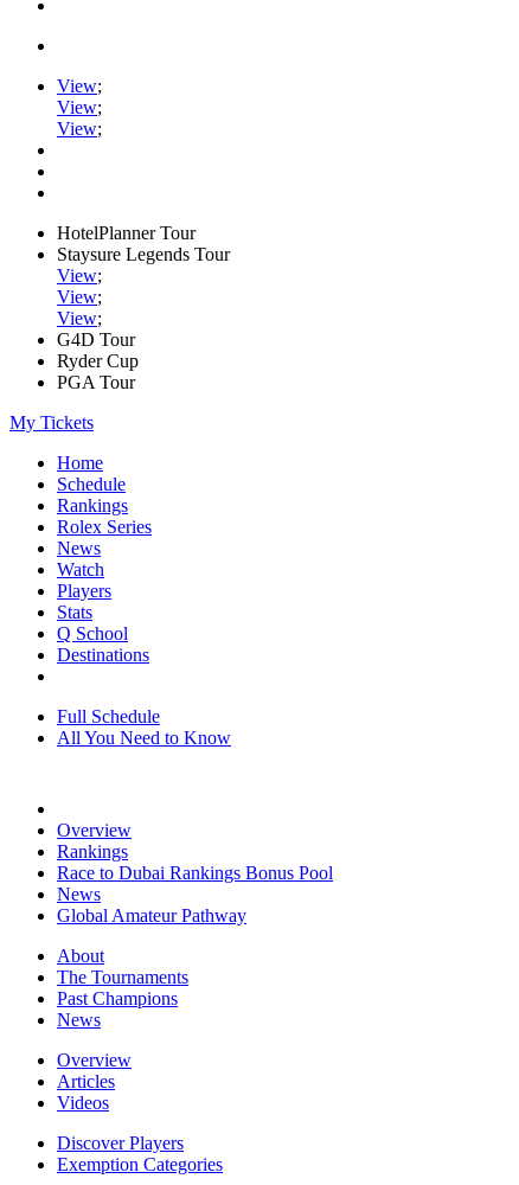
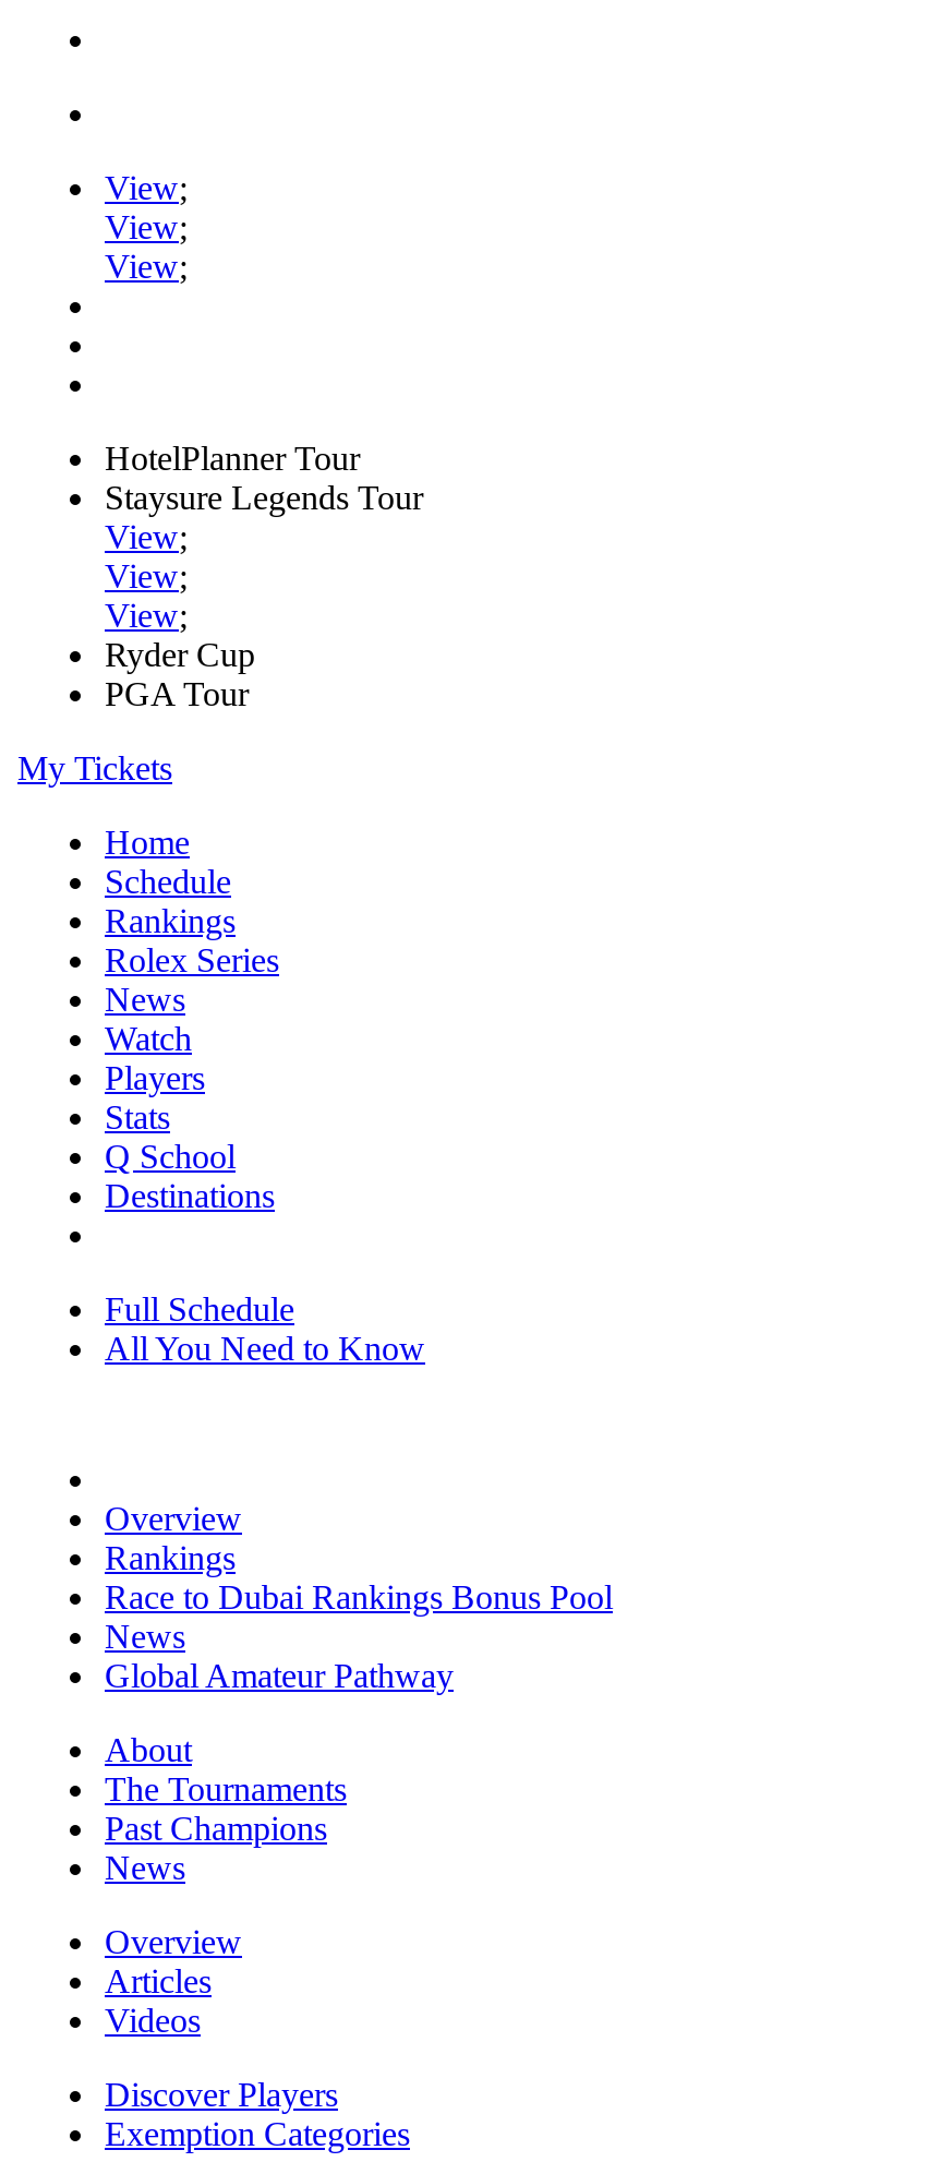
[57,329,135,350] G4D Tour -> none

